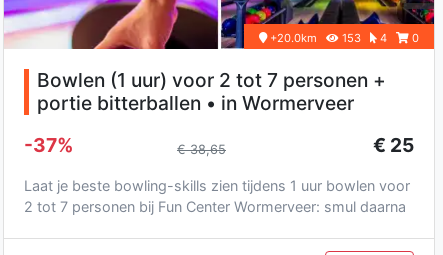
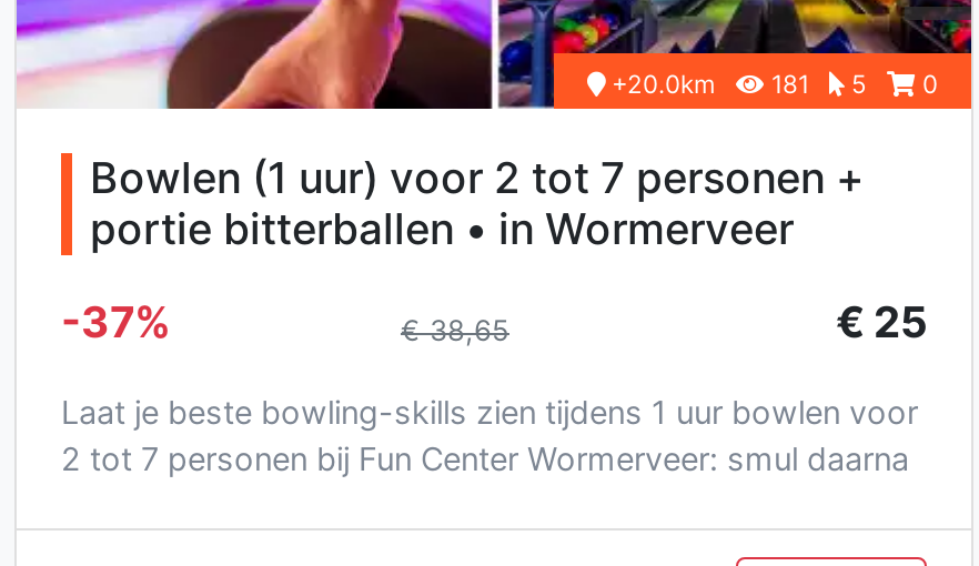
[339,30,396,44] 153 4 -> [765,68,887,99] 181 5

